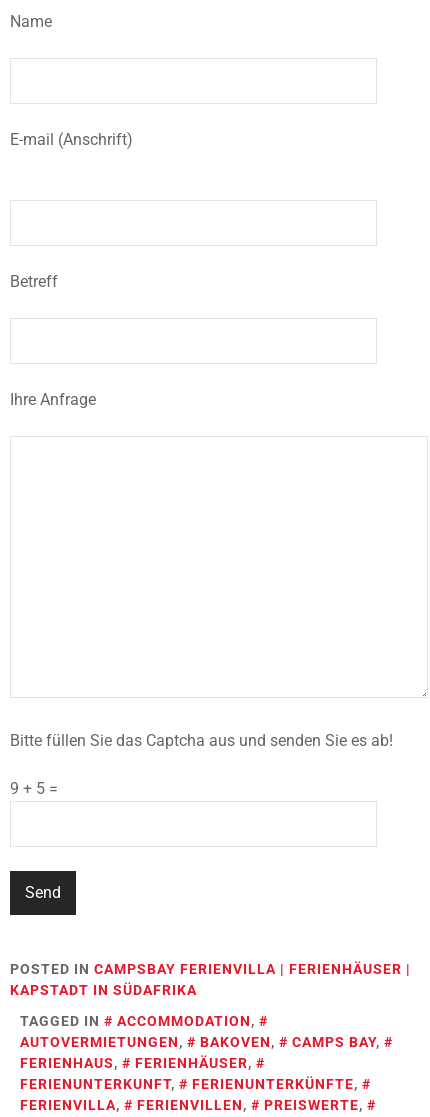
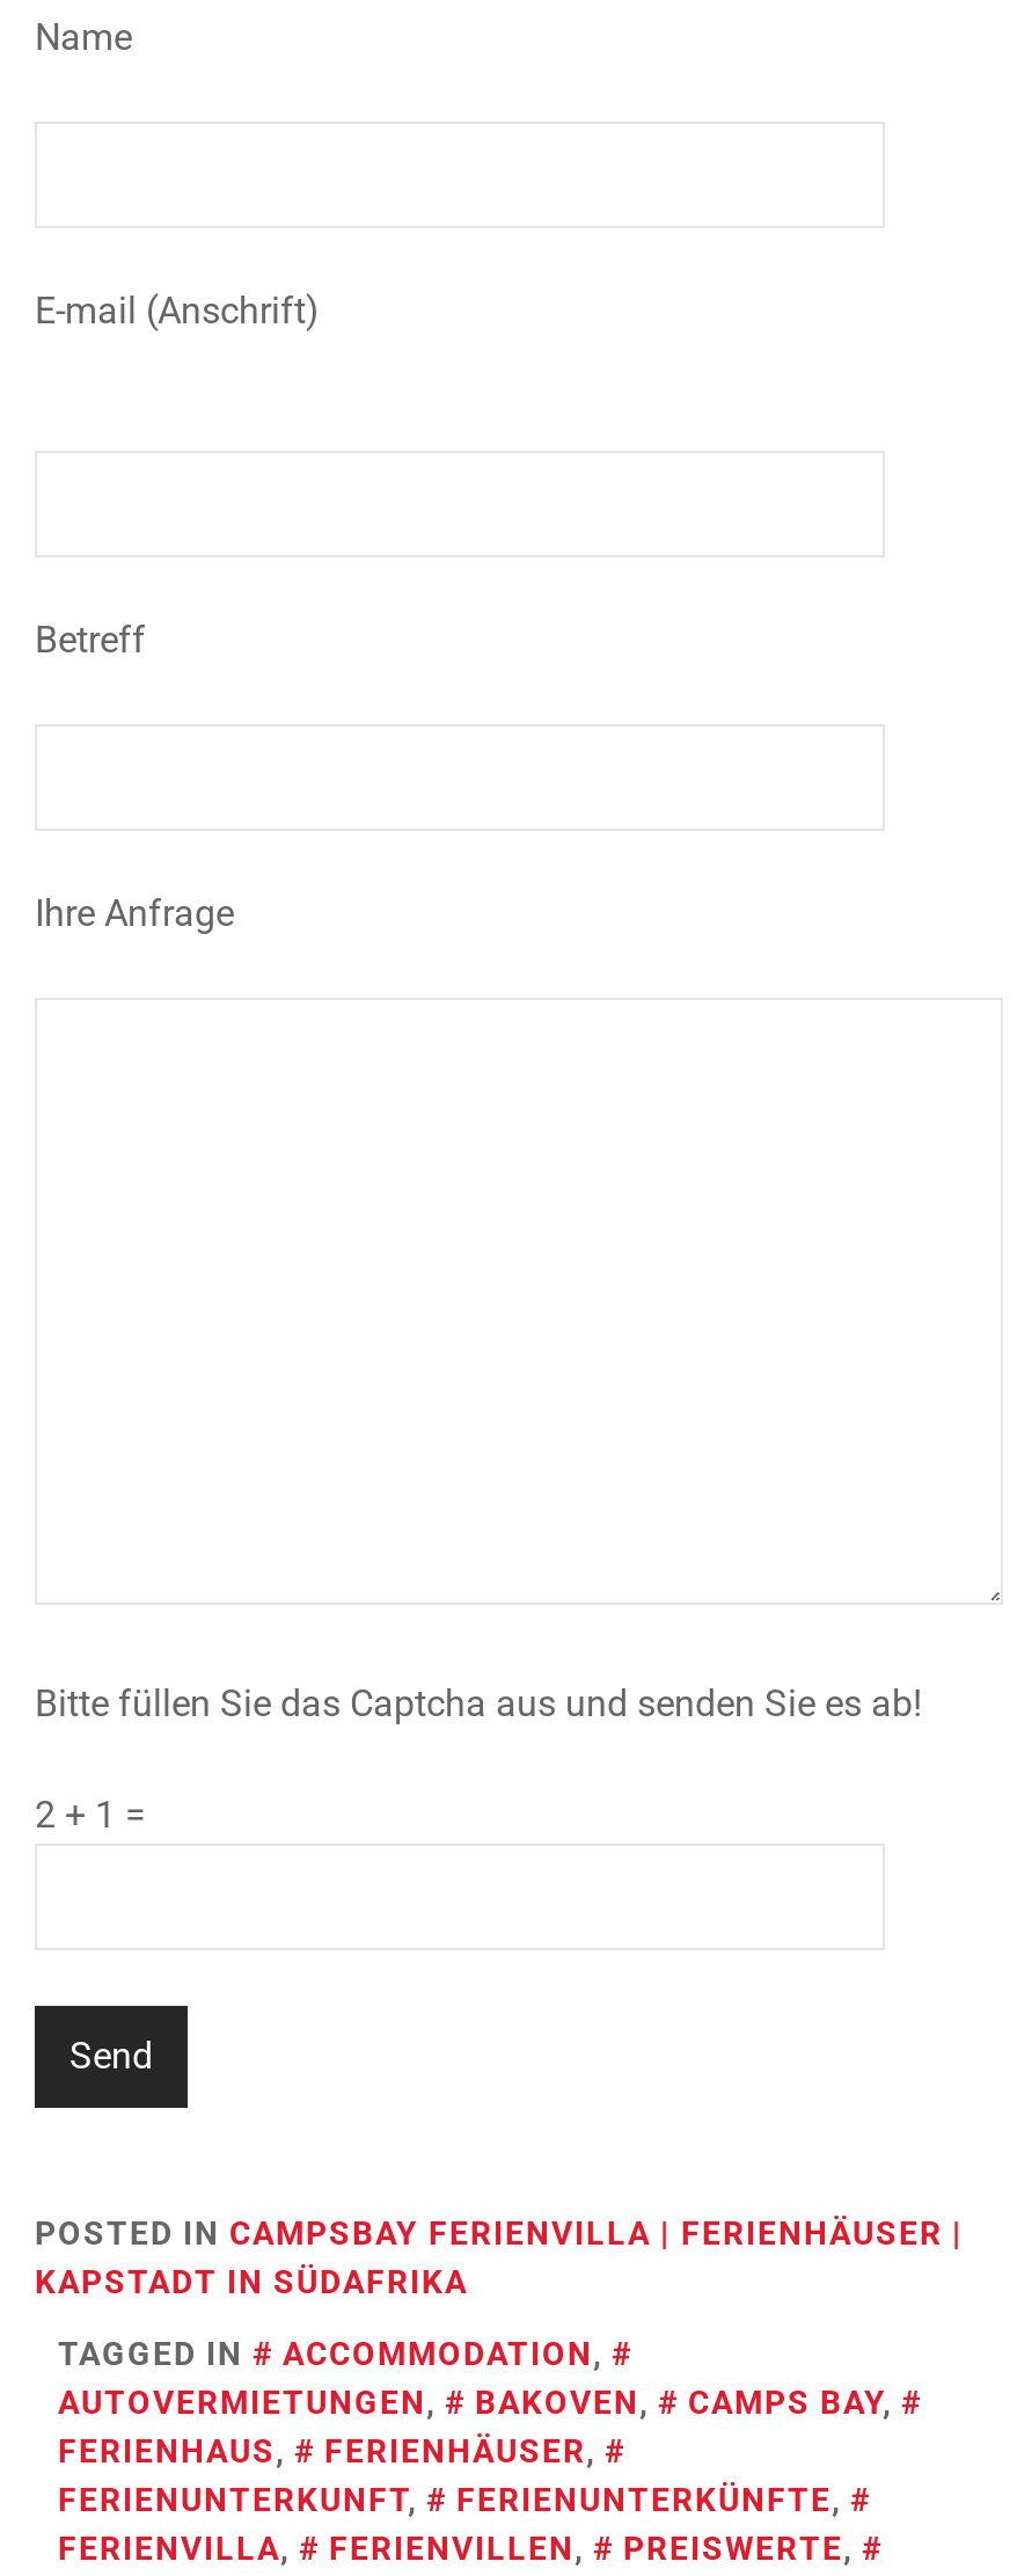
[10,779,58,798] 9 + 5 = -> [35,1793,146,1837] 2 + 1 =

